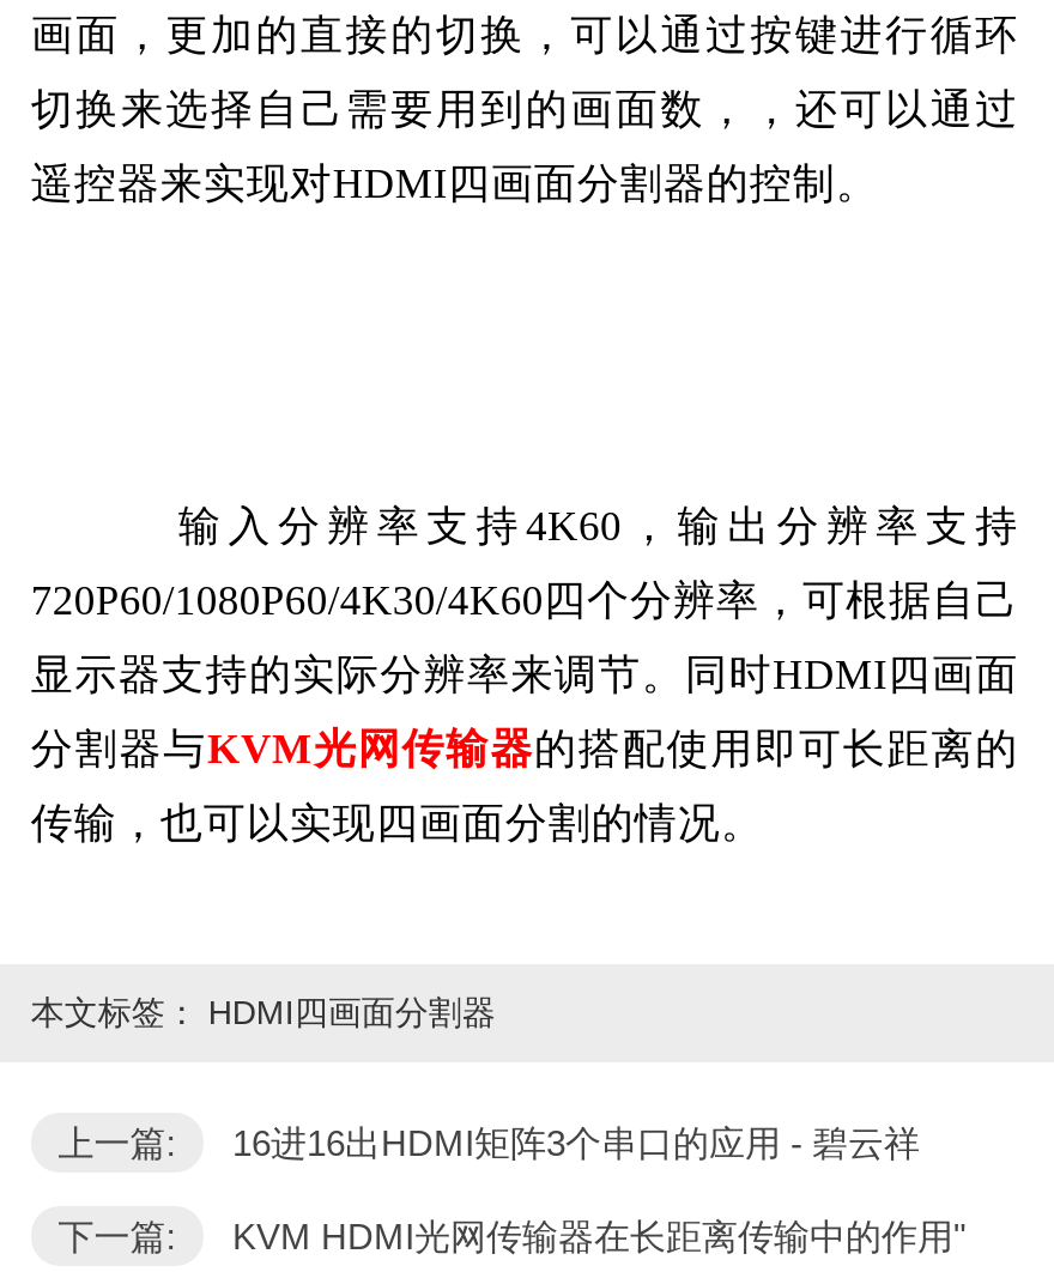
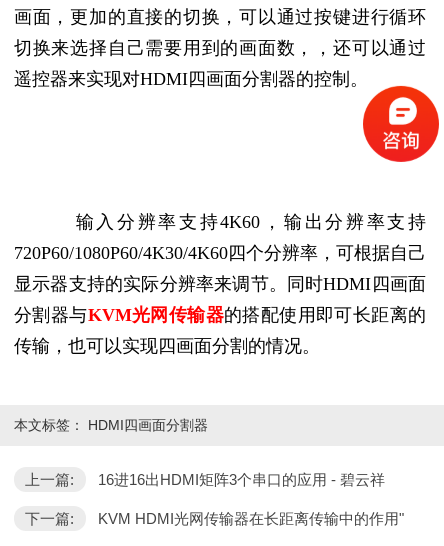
none -> [362,85,440,163] [image]

